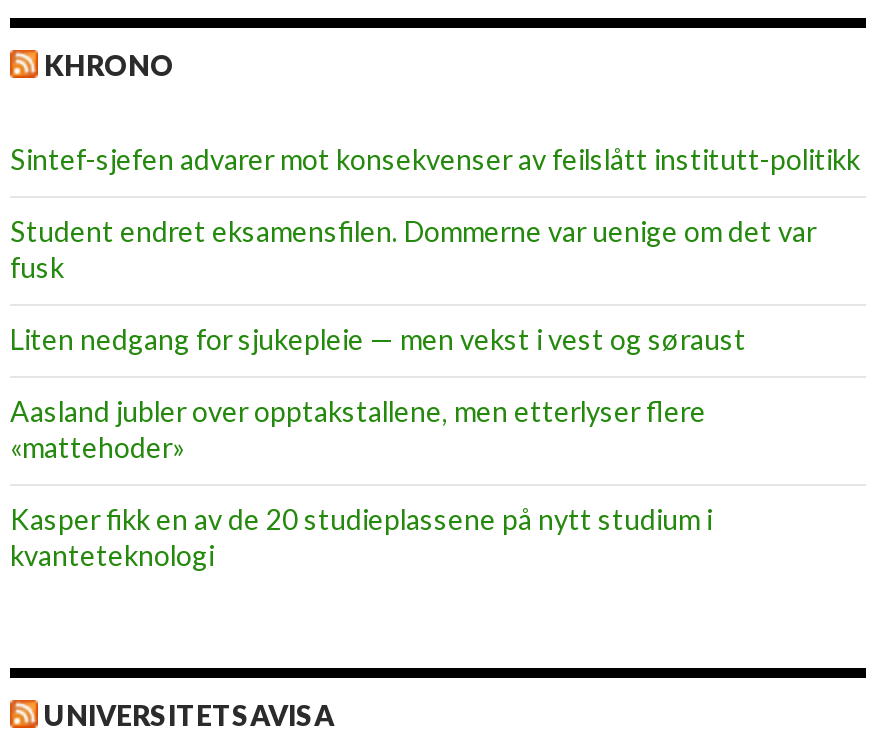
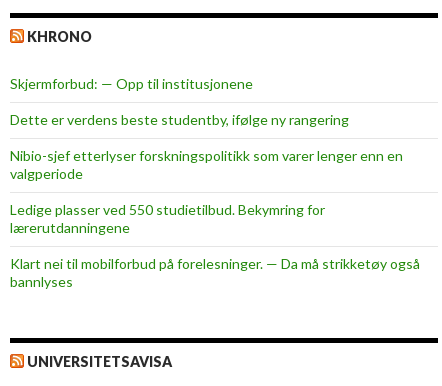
[10,142,860,176] Sintef-sjefen advarer mot konsekvenser av feilslått institutt-politikk -> [10,75,253,92] Skjermforbud: — Opp til institusjonene
[10,214,816,284] Student endret eksamensfilen. Dommerne var uenige om det var | fusk -> [10,111,349,128] Dette er verdens beste studentby, ifølge ny rangering
[10,322,746,356] Liten nedgang for sjukepleie — men vekst i vest og søraust -> [10,147,403,182] Nibio-sjef etterlyser forskningspolitikk som varer lenger enn en | valgperiode
[10,394,706,464] Aasland jubler over opptakstallene, men etterlyser flere | «mattehoder» -> [10,201,325,236] Ledige plasser ved 550 studietilbud. Bekymring for | lærerutdanningene
[10,502,712,572] Kasper fikk en av de 20 studieplassene på nytt studium i | kvanteteknologi -> [10,255,420,290] Klart nei til mobilforbud på forelesninger. — Da må strikketøy også | bannlyses

